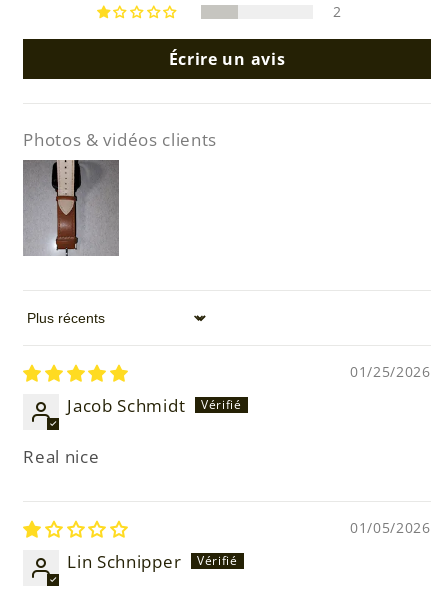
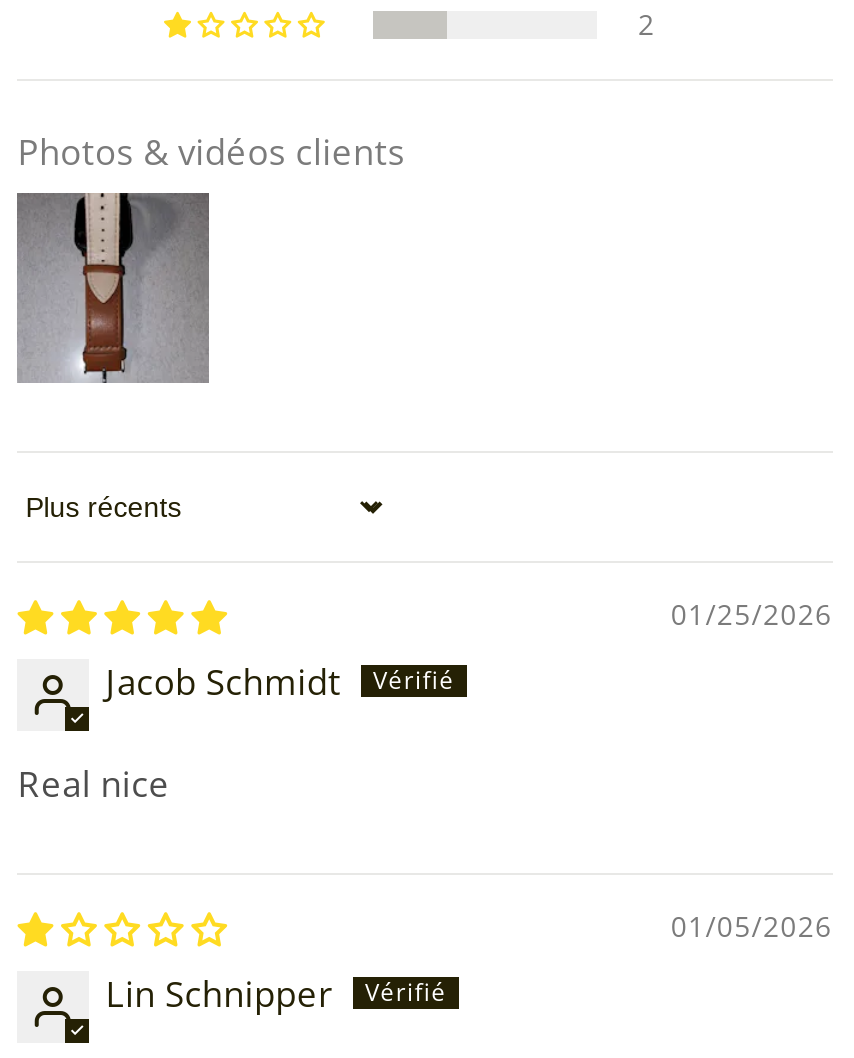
[169,48,285,70] Écrire un avis -> none

